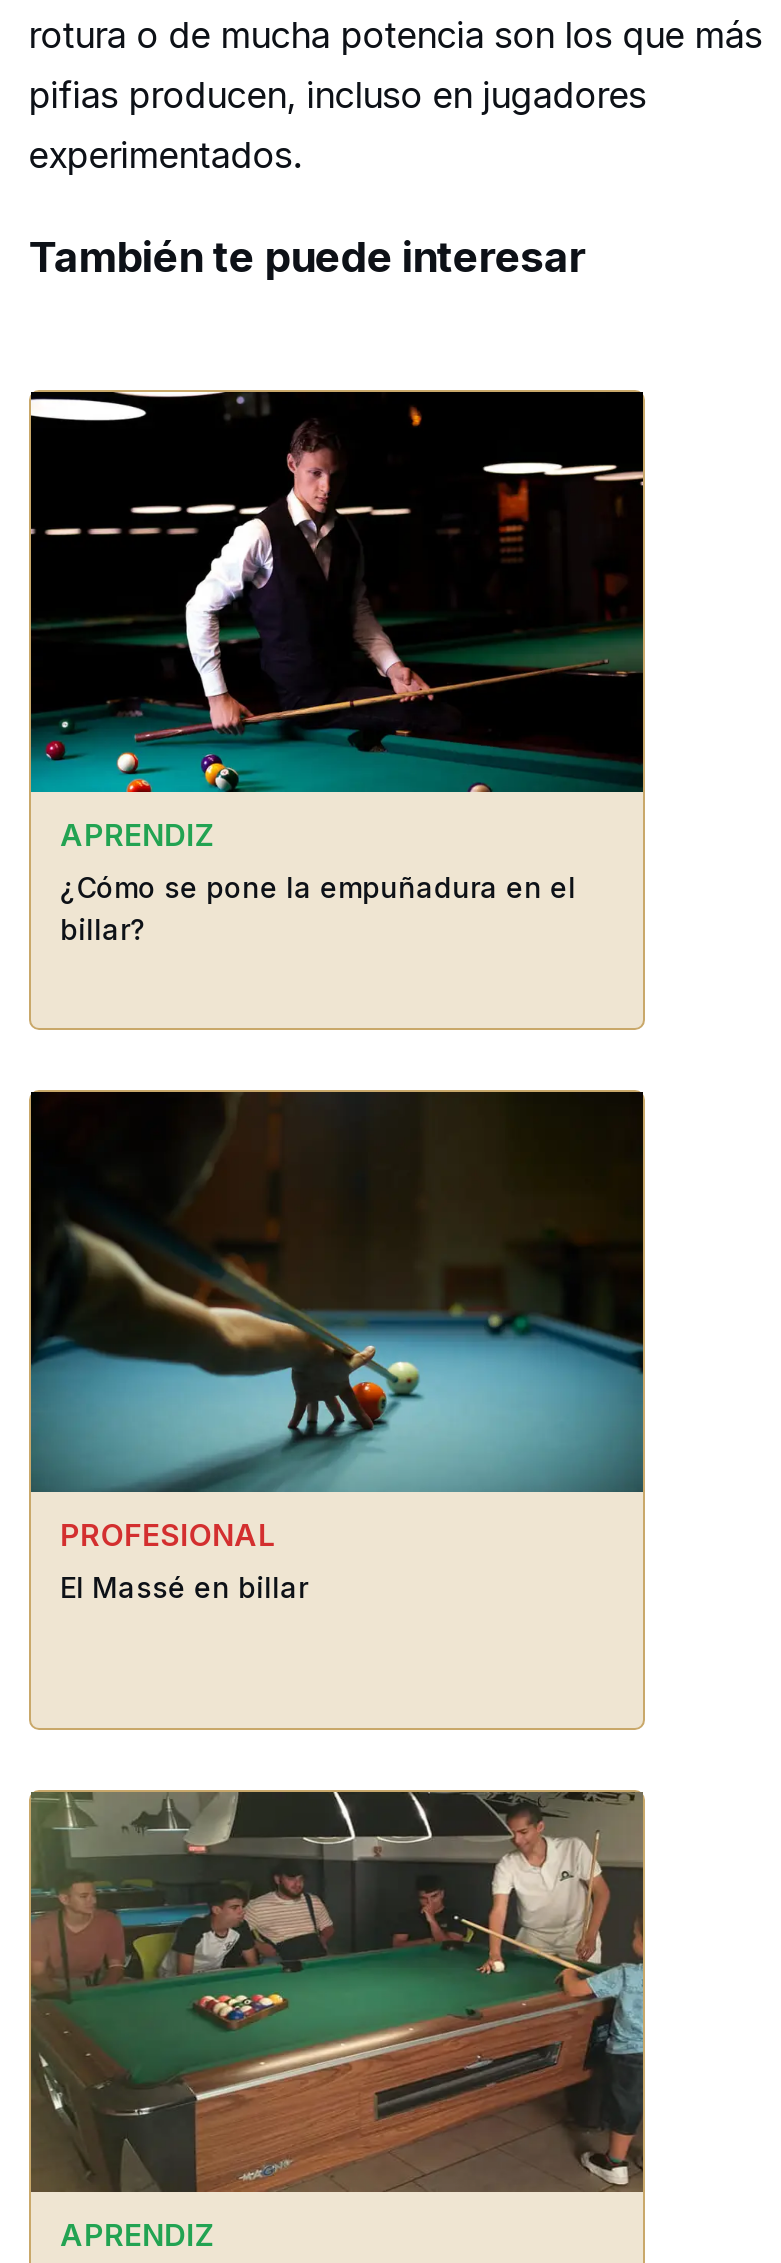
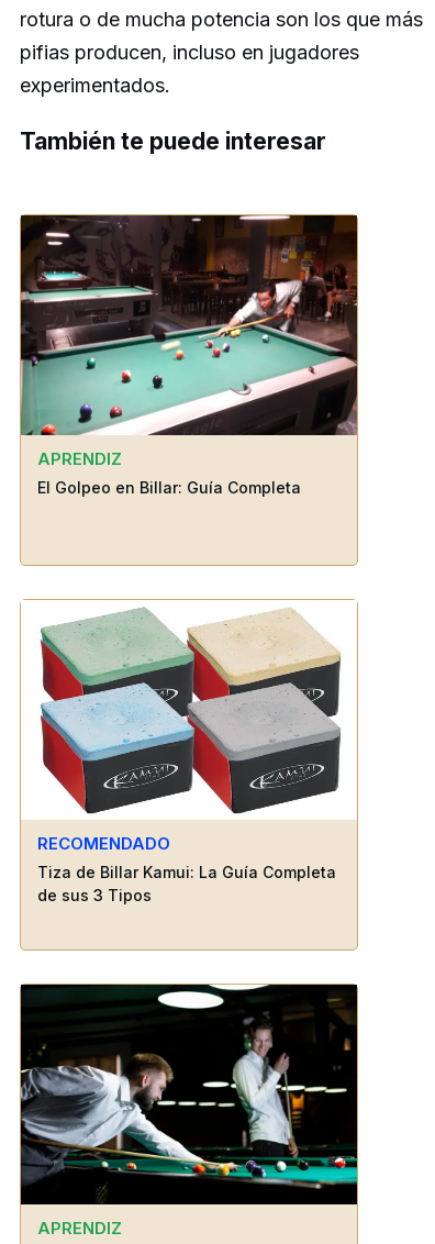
[29,390,645,946] [image] | ¿Cómo se pone la empuñadura en el | billar? -> [20,214,358,497] [image] | El Golpeo en Billar: Guía Completa
[29,1090,645,1604] [image] | PROFESIONAL | El Massé en billar -> [21,600,357,904] [image] | RECOMENDADO | Tiza de Billar Kamui: La Guía Completa | de sus 3 Tipos
[29,1790,645,2194] [image] -> [20,984,358,1206] [image]

